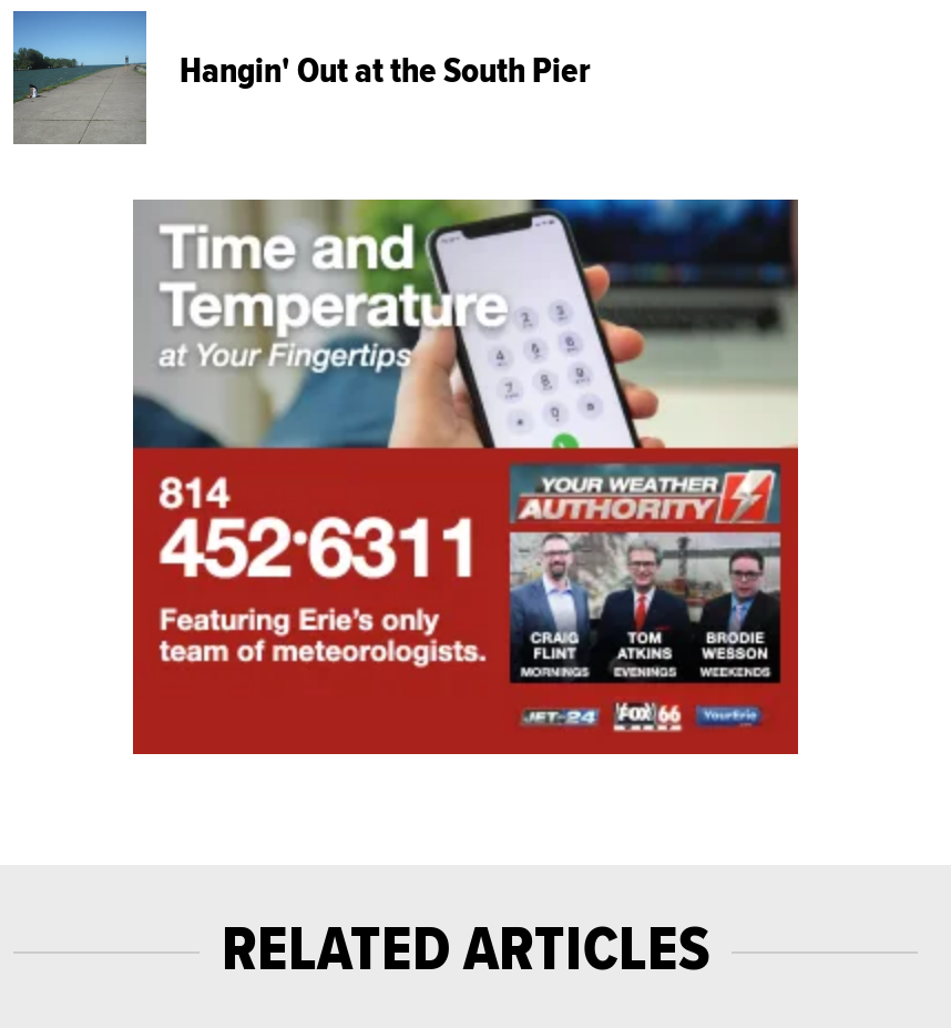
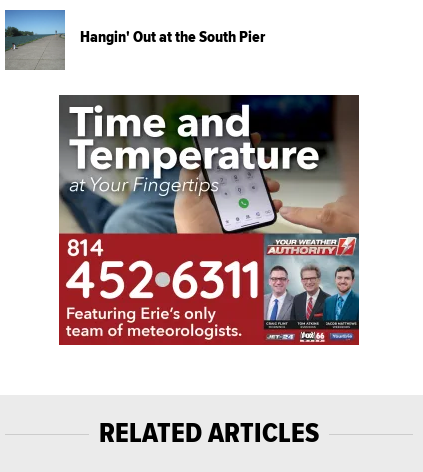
[131,197,800,750] [image] -> [59,94,360,343] [image]

